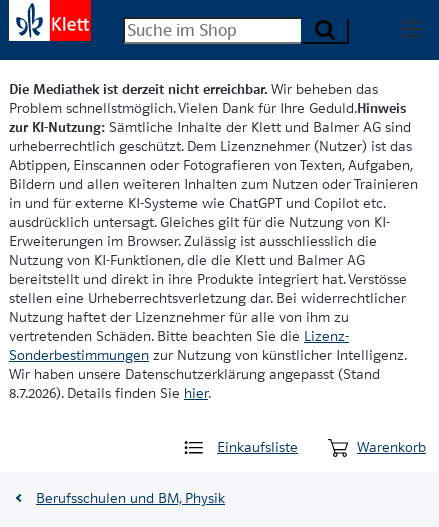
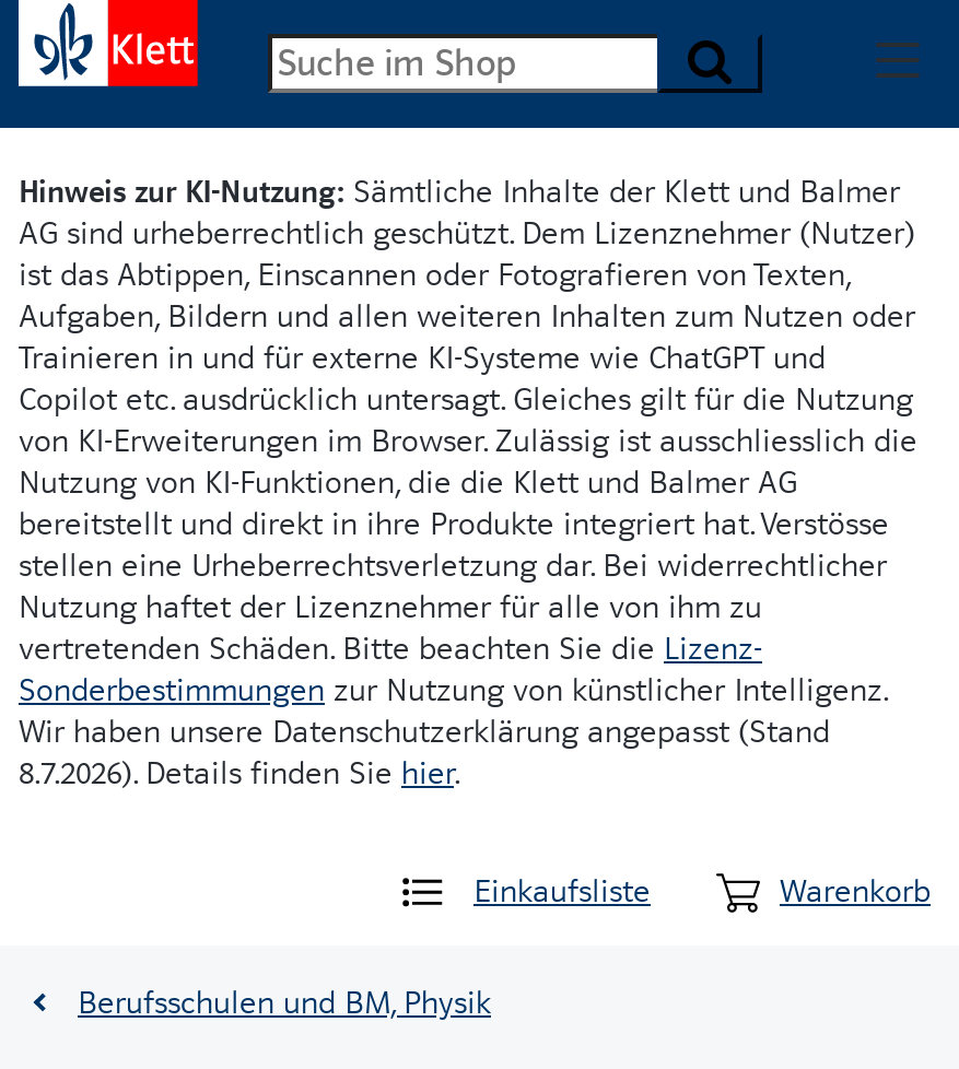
[9,80,418,250] Die Mediathek ist derzeit nicht erreichbar. Wir beheben das | Problem schnellstmöglich. Vielen Dank für Ihre Geduld.Hinweis | zur KI-Nutzung: Sämtliche Inhalte der Klett und Balmer AG sind | urheberrechtlich geschützt. Dem Lizenznehmer (Nutzer) ist das | Abtippen, Einscannen oder Fotografieren von Texten, Aufgaben, | Bildern und allen weiteren Inhalten zum Nutzen oder Trainieren | in und für externe KI-Systeme wie ChatGPT und Copilot etc. | ausdrücklich untersagt. Gleiches gilt für die Nutzung von KI- | Erweiterungen im Browser. Zulässig ist ausschliesslich die -> [19,172,917,460] Hinweis zur KI-Nutzung: Sämtliche Inhalte der Klett und Balmer | AG sind urheberrechtlich geschützt. Dem Lizenznehmer (Nutzer) | ist das Abtippen, Einscannen oder Fotografieren von Texten, | Aufgaben, Bildern und allen weiteren Inhalten zum Nutzen oder | Trainieren in und für externe KI-Systeme wie ChatGPT und | Copilot etc. ausdrücklich untersagt. Gleiches gilt für die Nutzung | von KI-Erweiterungen im Browser. Zulässig ist ausschliesslich die

